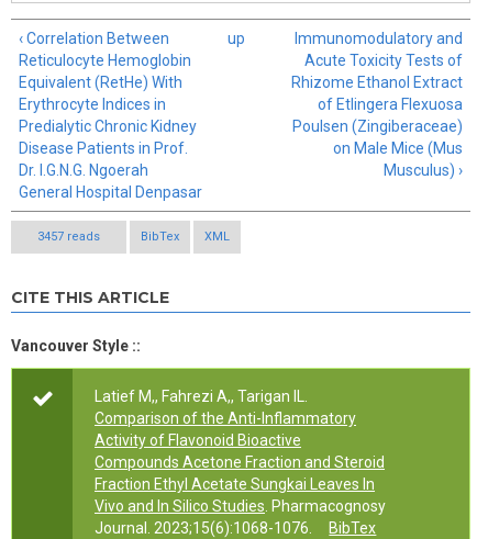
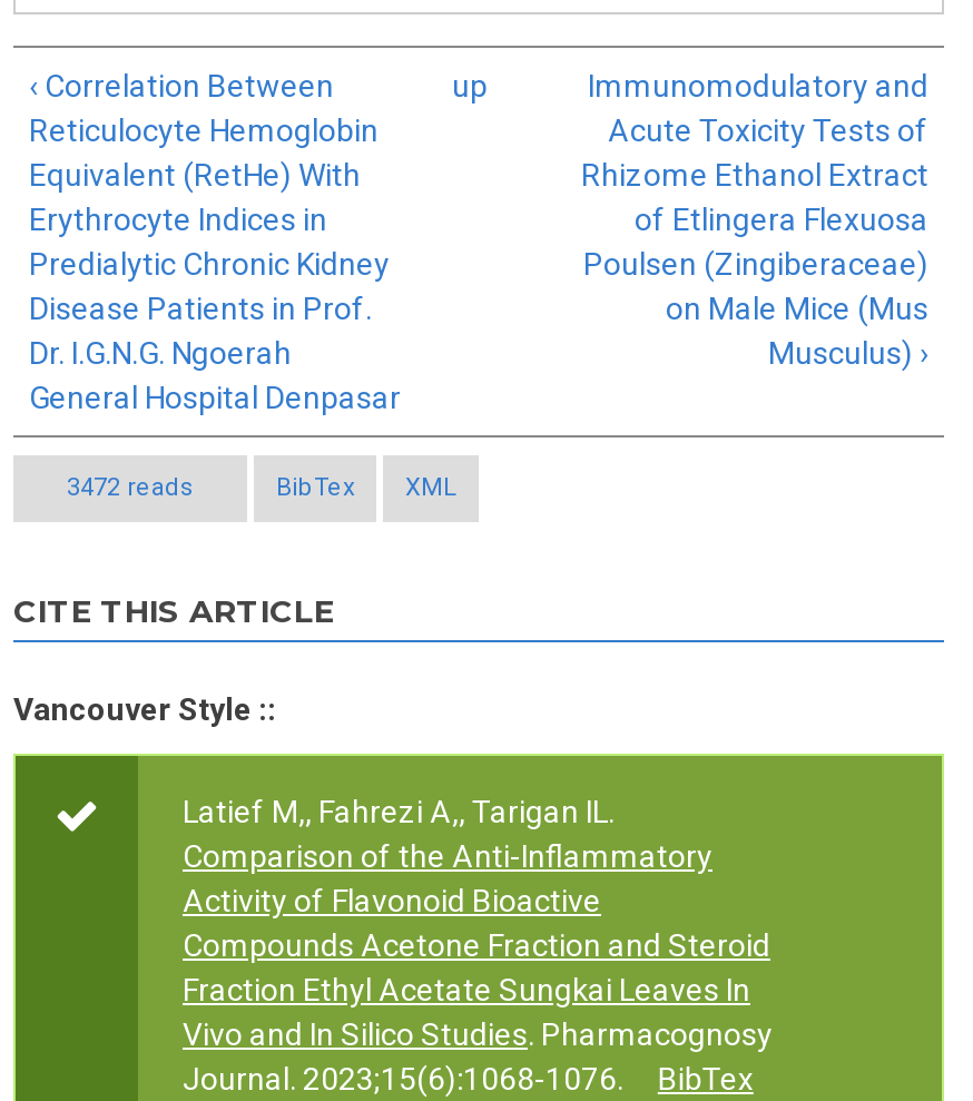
[37,230,100,244] 3457 reads -> [67,474,194,503] 3472 reads

